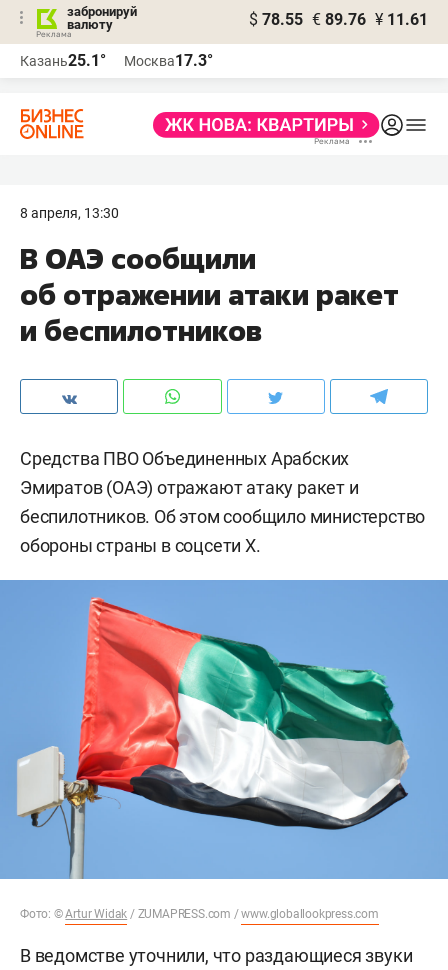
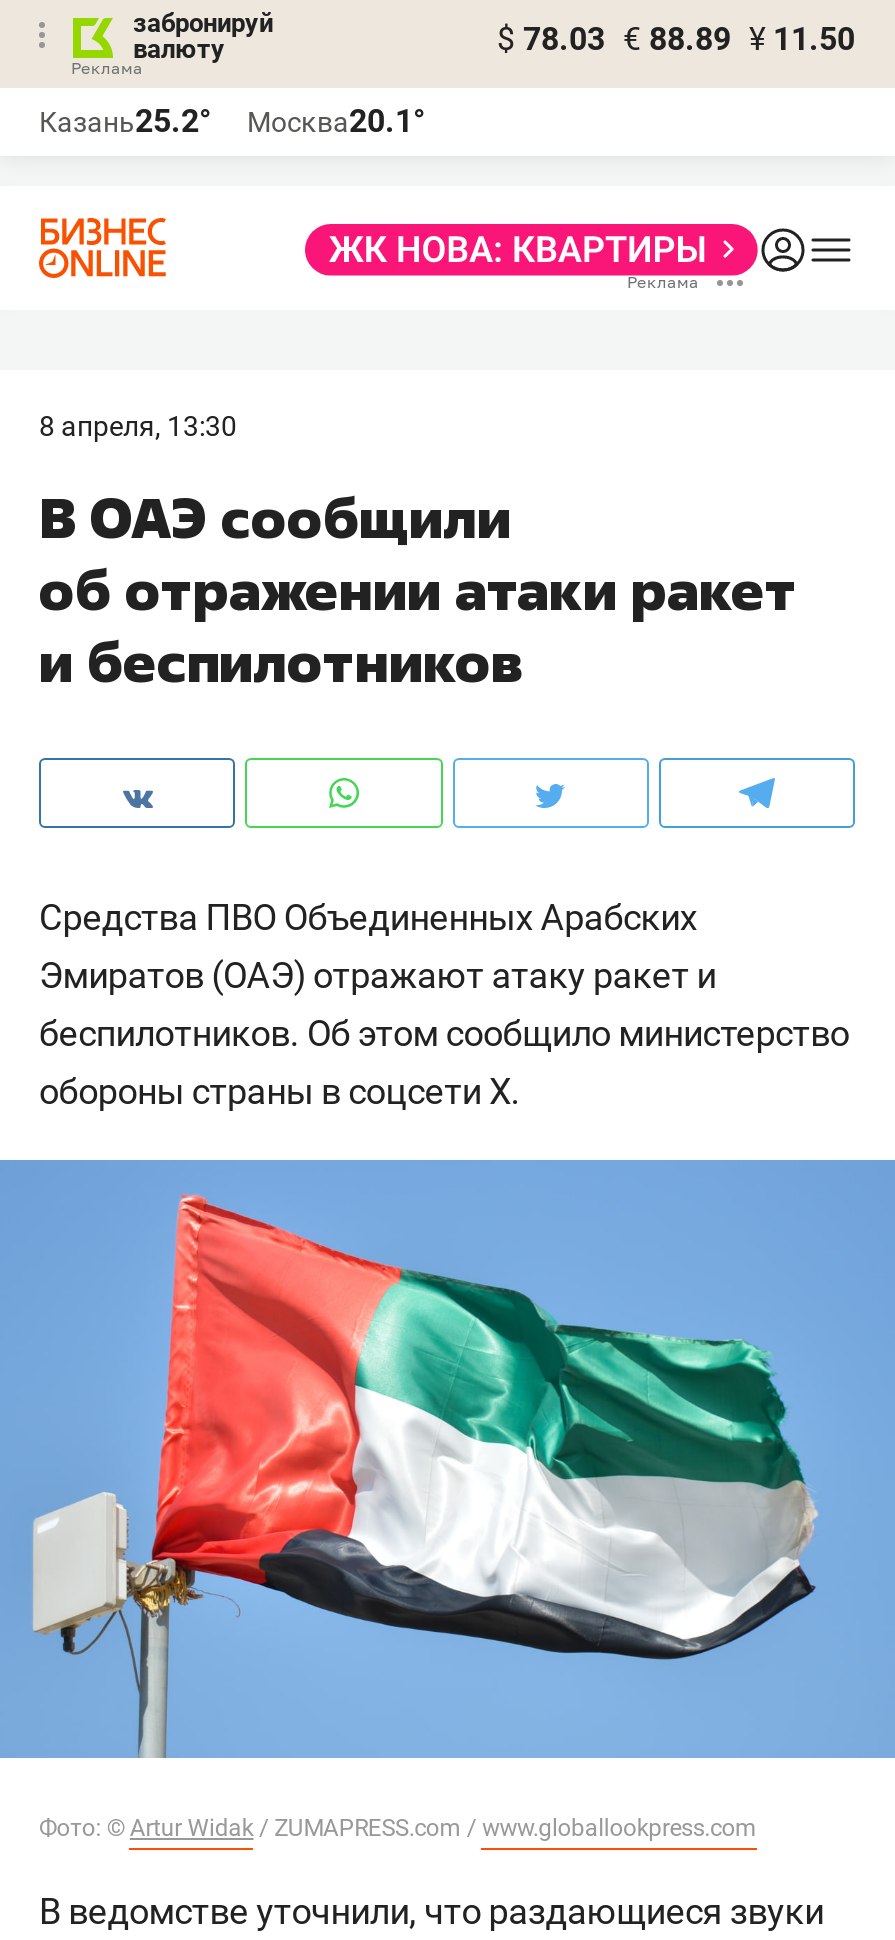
[249,10,428,29] $ 78.55 € 89.76 ¥ 11.61 -> [497,20,855,58] $ 78.03 € 88.89 ¥ 11.50
[20,51,106,70] Казань25.1° -> [39,102,211,140] Казань25.2°
[124,51,213,70] Москва17.3° -> [247,102,425,140] Москва20.1°

